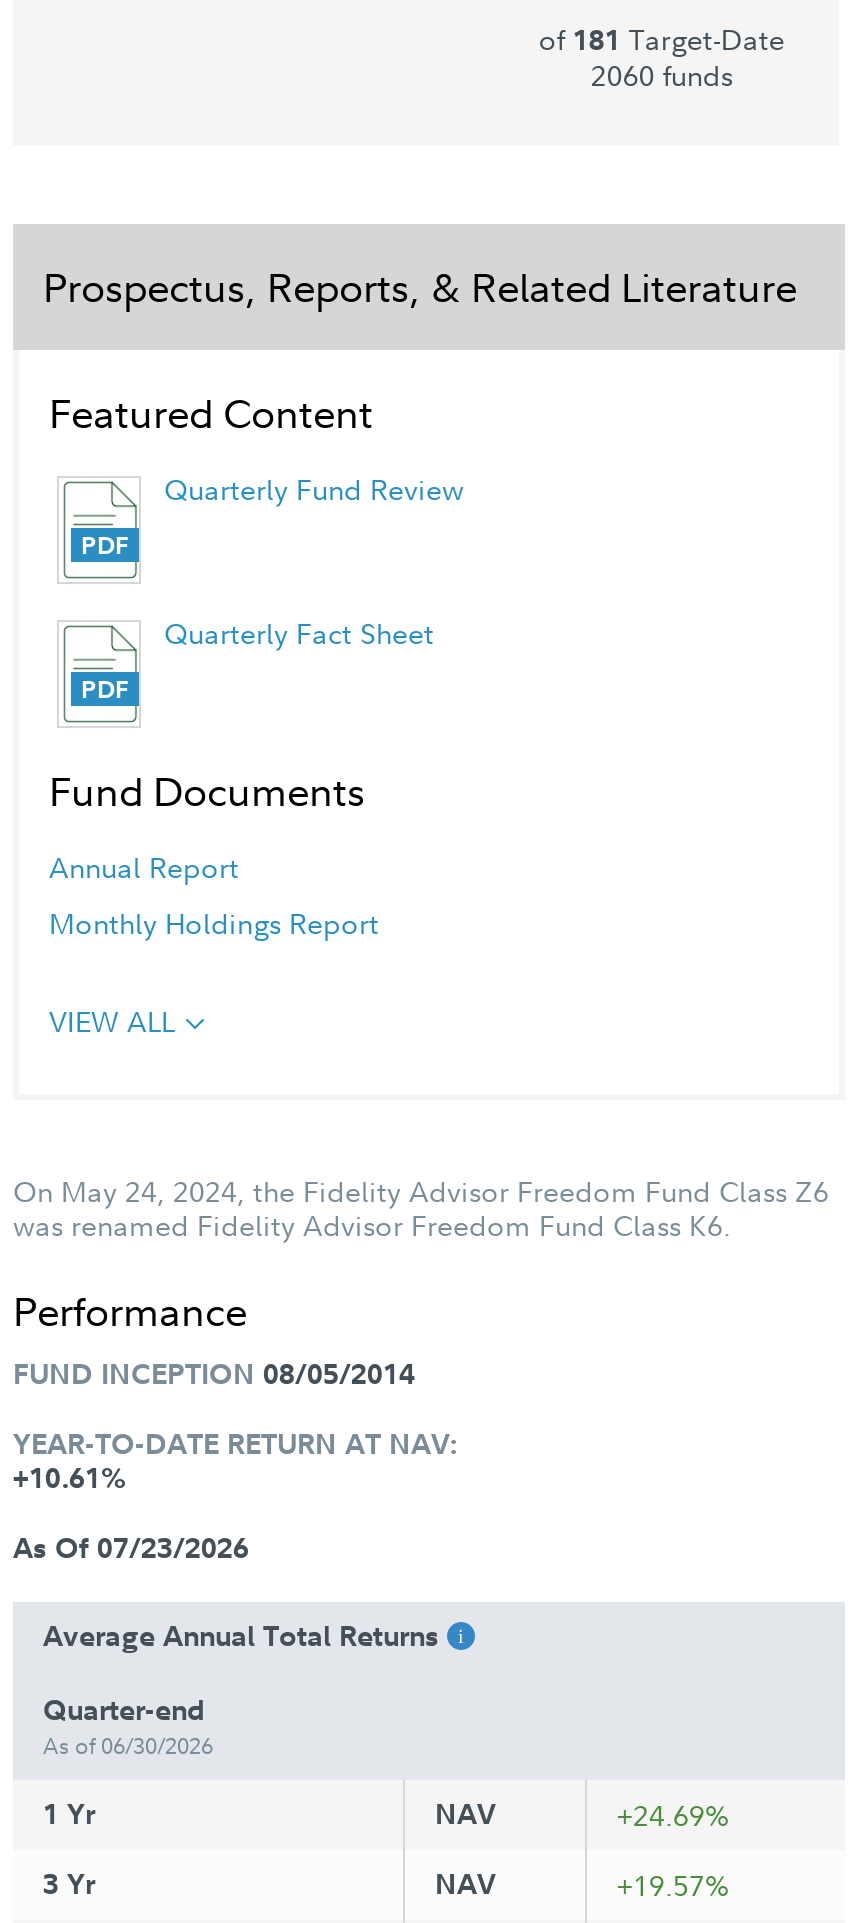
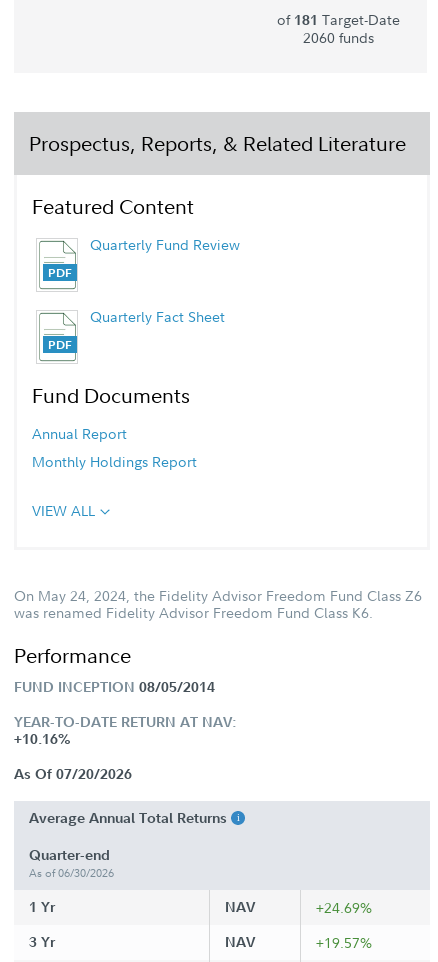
[13,1460,127,1496] +10.61% -> [14,730,71,748] +10.16%
[13,1530,249,1566] As Of 07/23/2026 -> [14,765,132,783] As Of 07/20/2026

